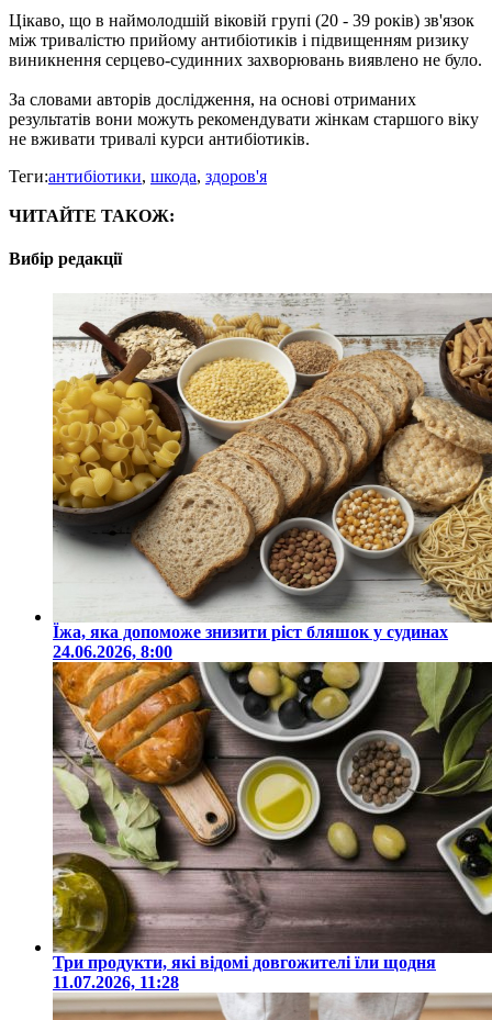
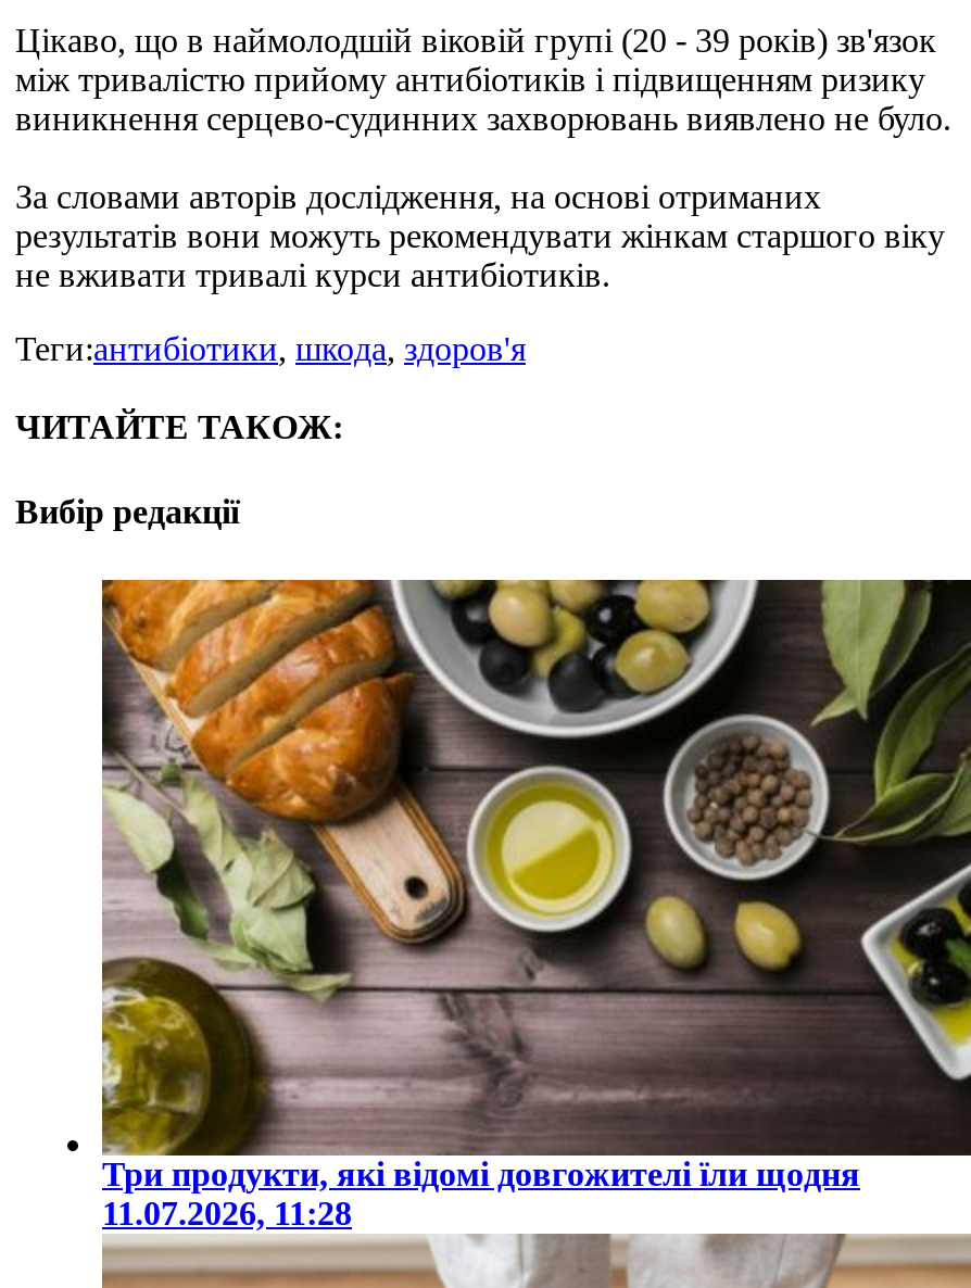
[52,293,489,661] [image] | Їжа, яка допоможе знизити ріст бляшок у судинах | 24.06.2026, 8:00 -> none

